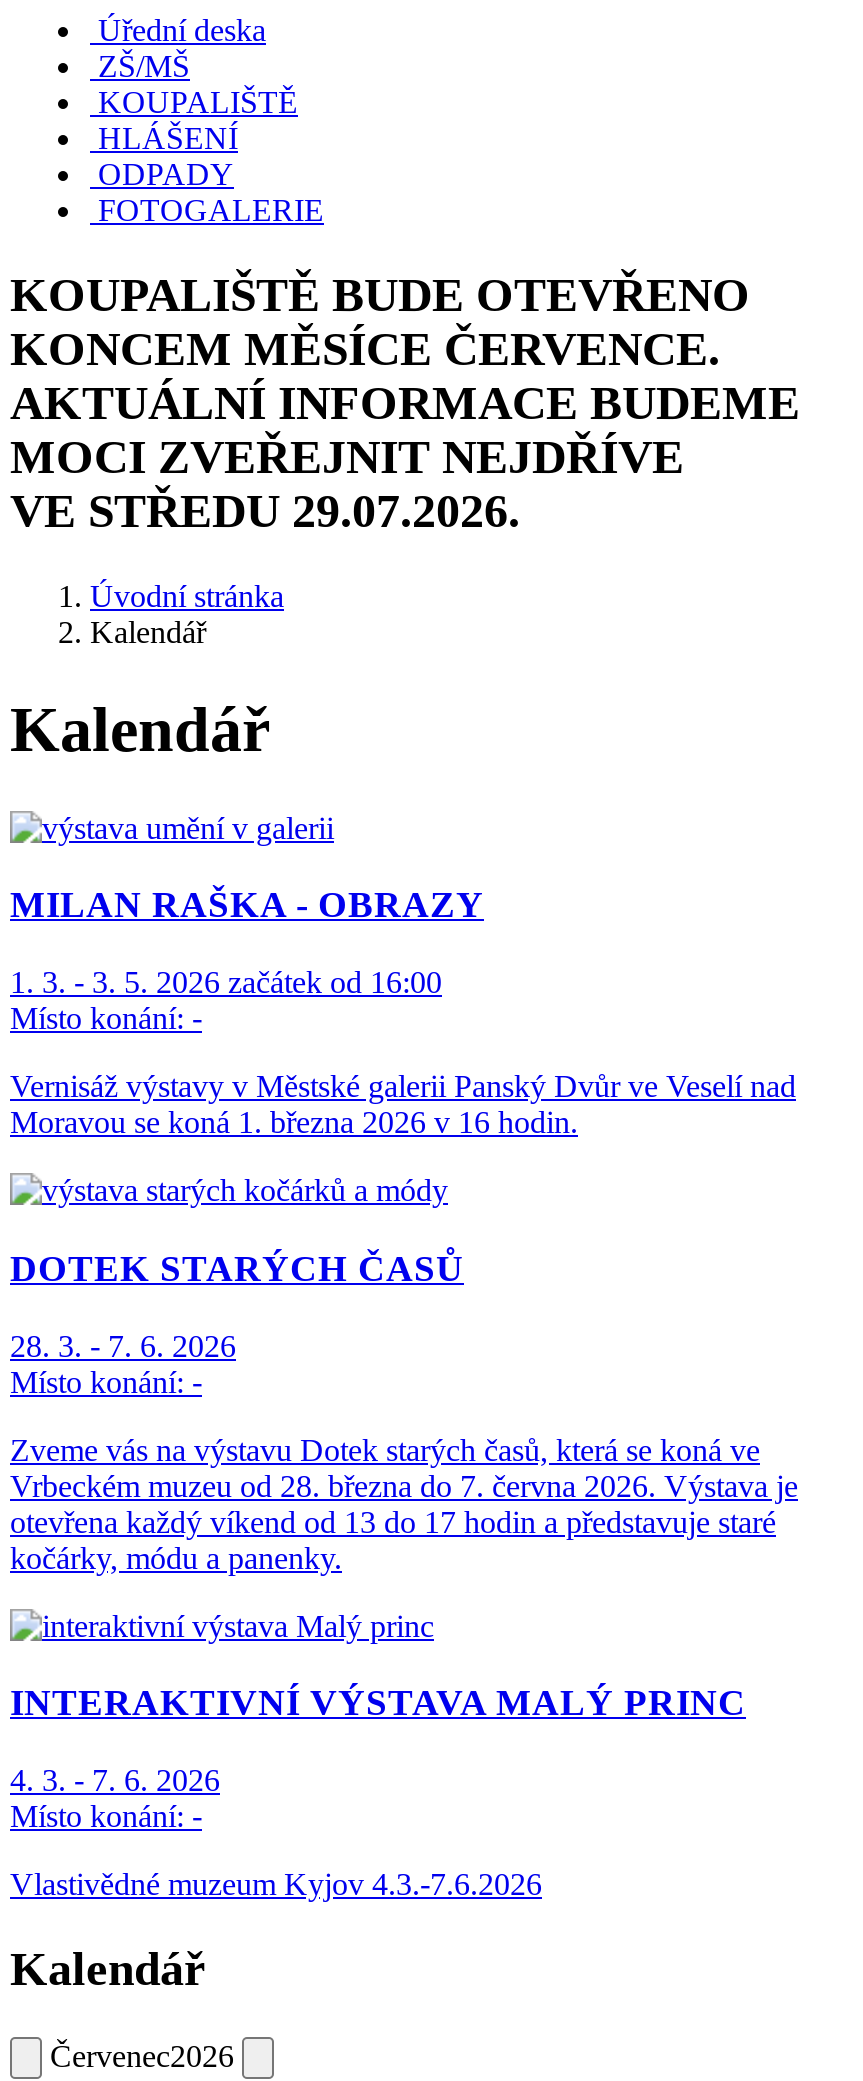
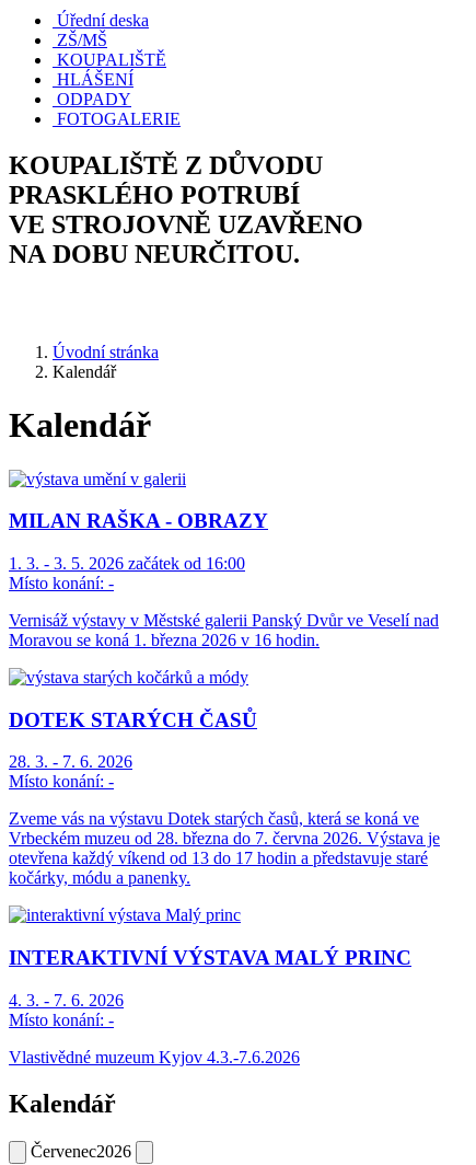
[10,269,800,537] KOUPALIŠTĚ BUDE OTEVŘENO | KONCEM MĚSÍCE ČERVENCE. | AKTUÁLNÍ INFORMACE BUDEME | MOCI ZVEŘEJNIT NEJDŘÍVE | VE STŘEDU 29.07.2026. -> [9,151,363,268] KOUPALIŠTĚ Z DŮVODU | PRASKLÉHO POTRUBÍ | VE STROJOVNĚ UZAVŘENO | NA DOBU NEURČITOU.

